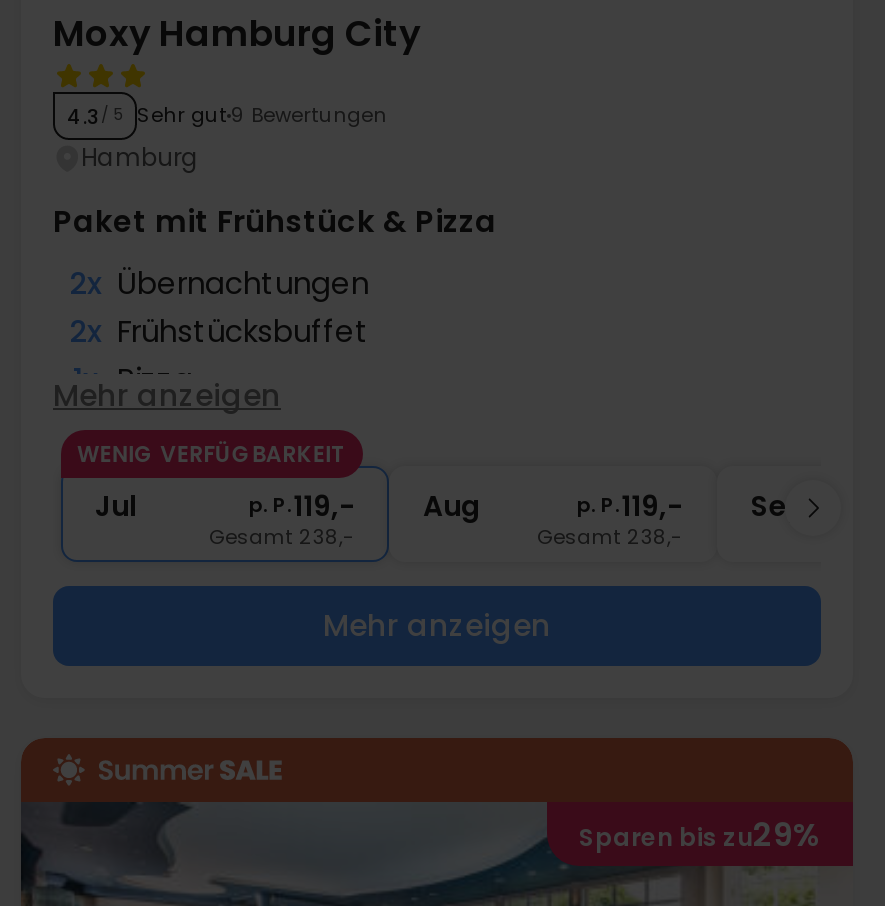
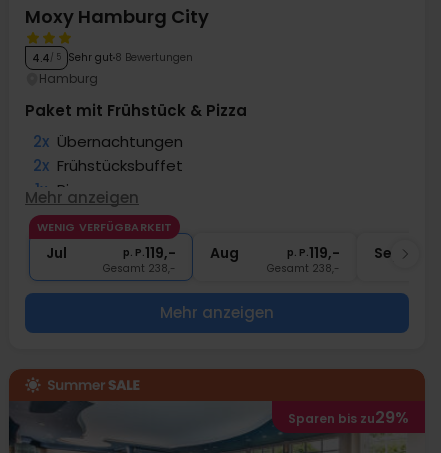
[67,100,387,131] 4.3/ 5 Sehr gut 9 Bewertungen -> [32,50,193,65] 4.4/ 5 Sehr gut 8 Bewertungen

